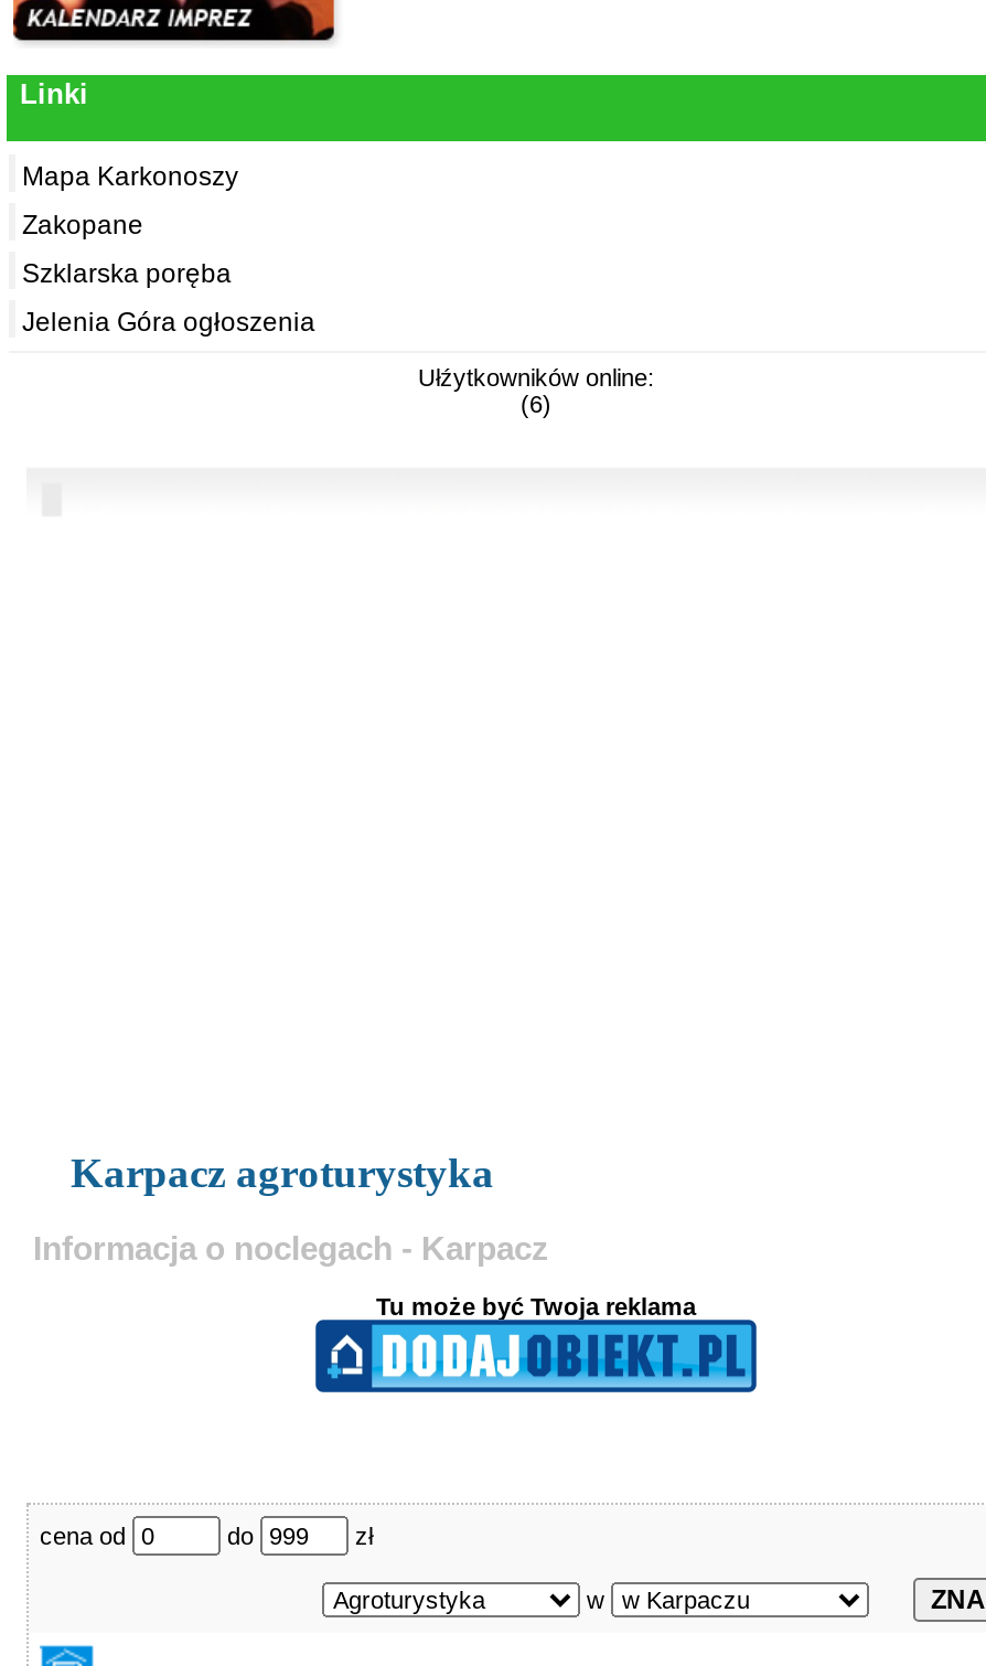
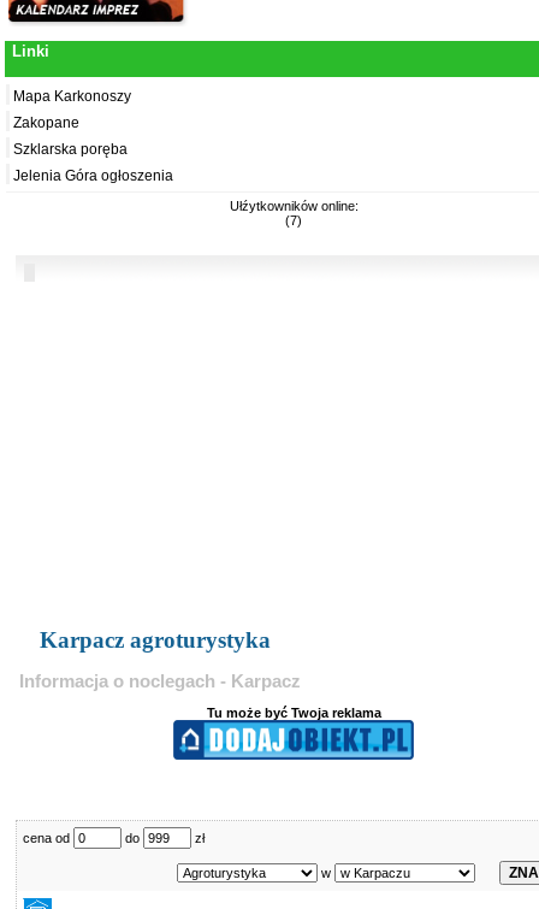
[521,391,551,418] (6) -> [285,214,302,228] (7)

